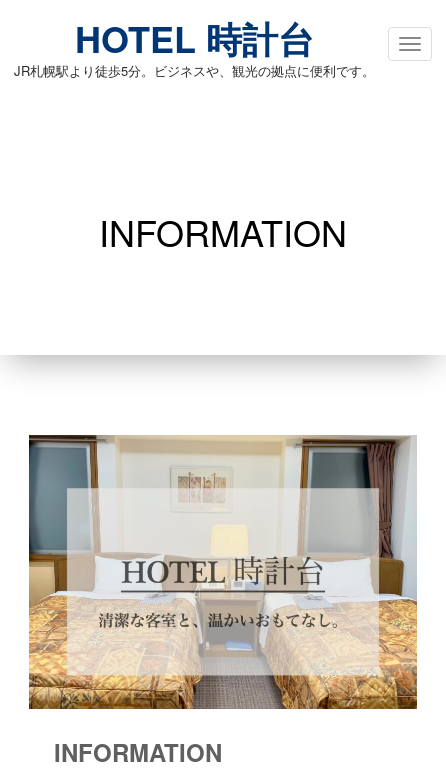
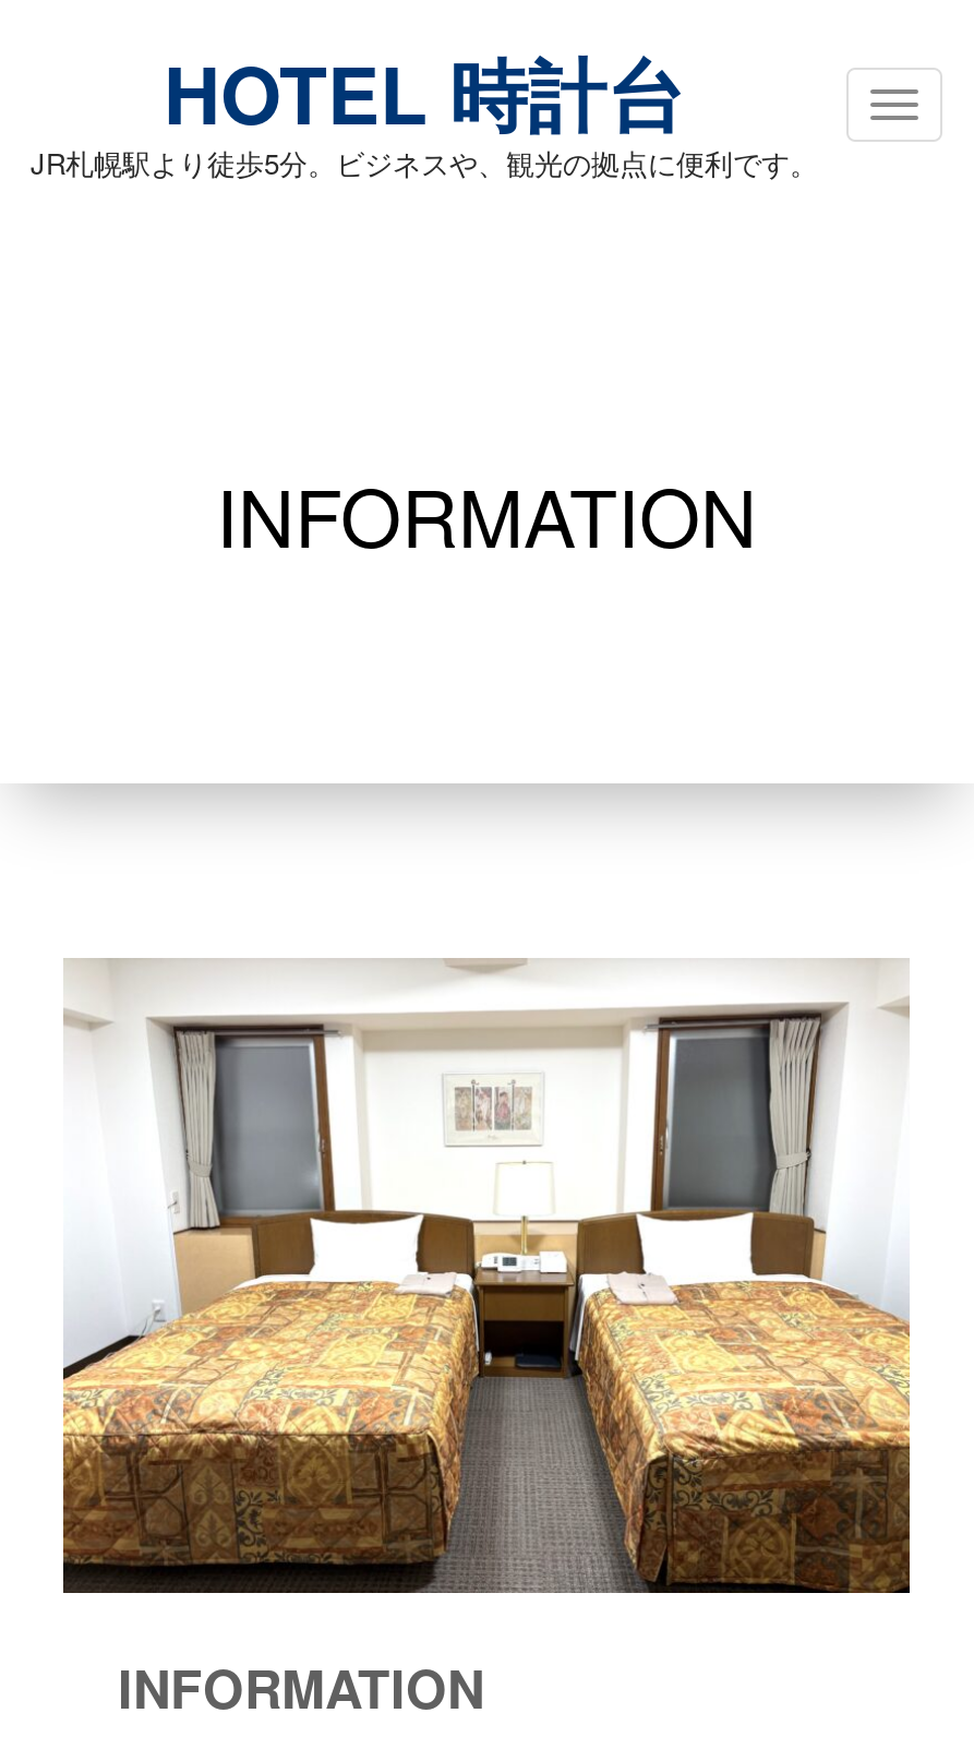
[28,434,418,710] [image] -> [61,958,910,1595] [image]

